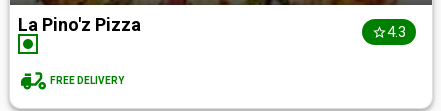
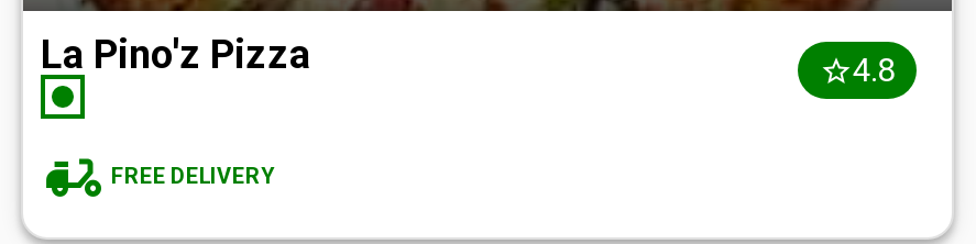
[387,23,406,41] 4.3 -> [853,51,895,90] 4.8

